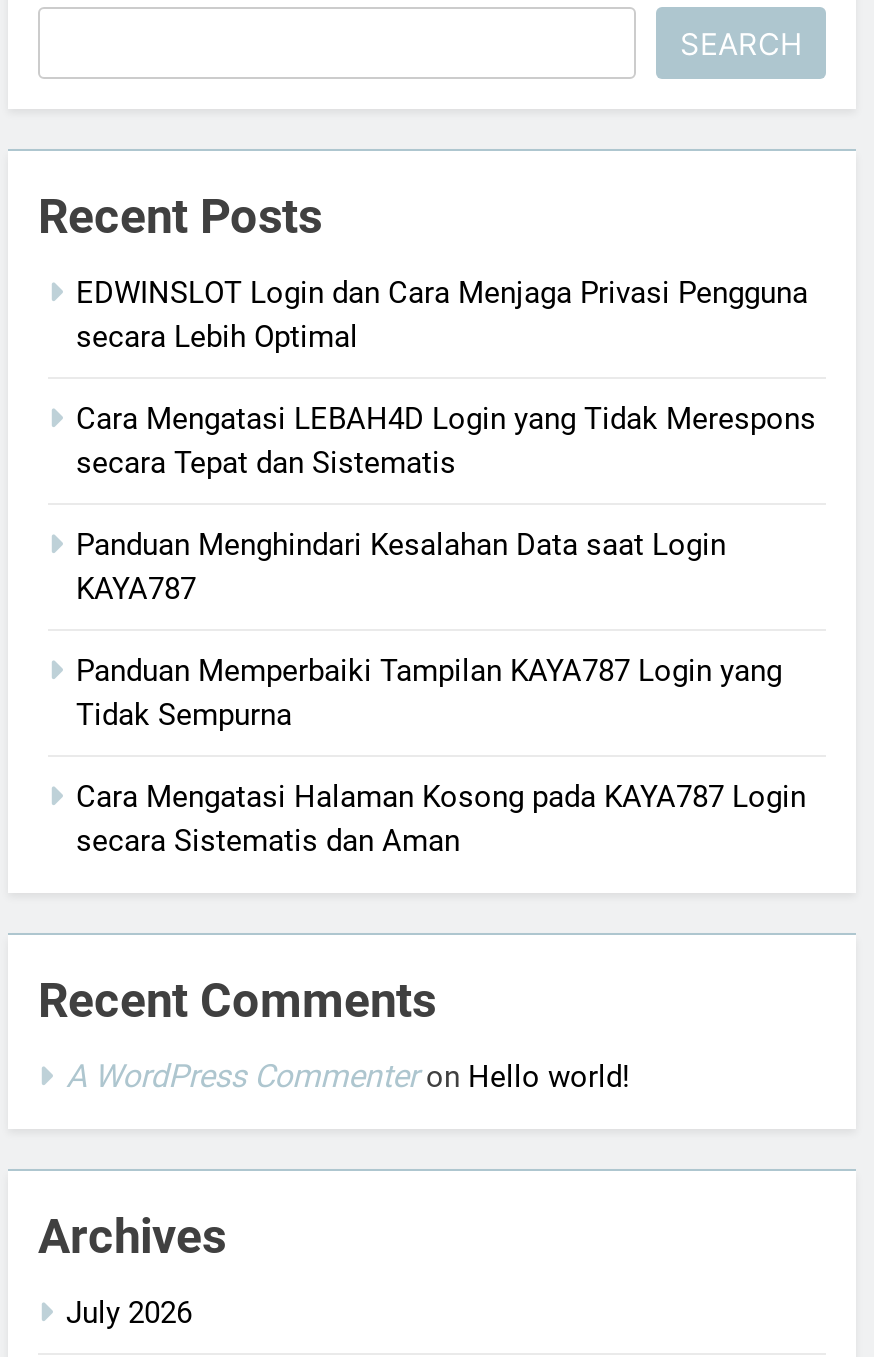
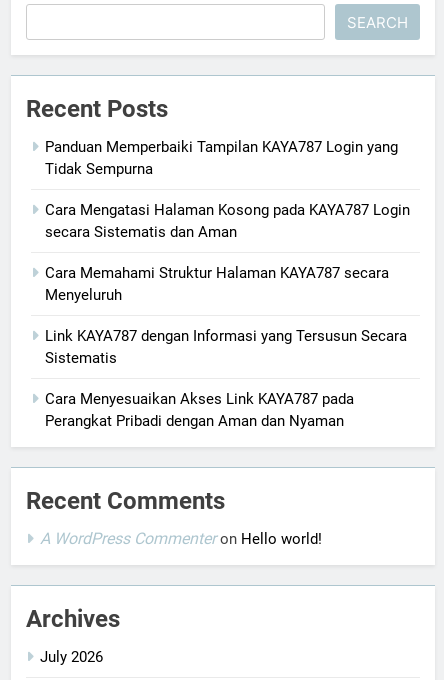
[76,275,816,607] EDWINSLOT Login dan Cara Menjaga Privasi Pengguna | secara Lebih Optimal | Cara Mengatasi LEBAH4D Login yang Tidak Merespons | secara Tepat dan Sistematis | Panduan Menghindari Kesalahan Data saat Login | KAYA787 -> none
moved [76,653,806,859] -> [45,138,410,241]: Panduan Memperbaiki Tampilan KAYA787 Login yang | Tidak Sempurna | Cara Mengatasi Halaman Kosong pada KAYA787 Login | secara Sistematis dan Aman
none -> [45,264,407,430] Cara Memahami Struktur Halaman KAYA787 secara | Menyeluruh | Link KAYA787 dengan Informasi yang Tersusun Secara | Sistematis | Cara Menyesuaikan Akses Link KAYA787 pada | Perangkat Pribadi dengan Aman dan Nyaman

